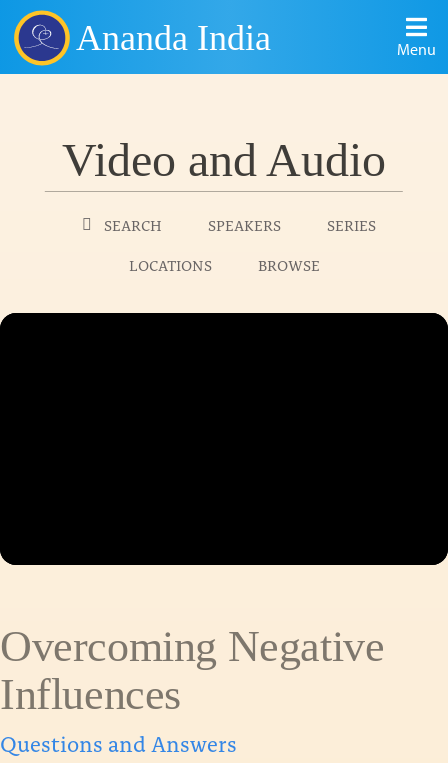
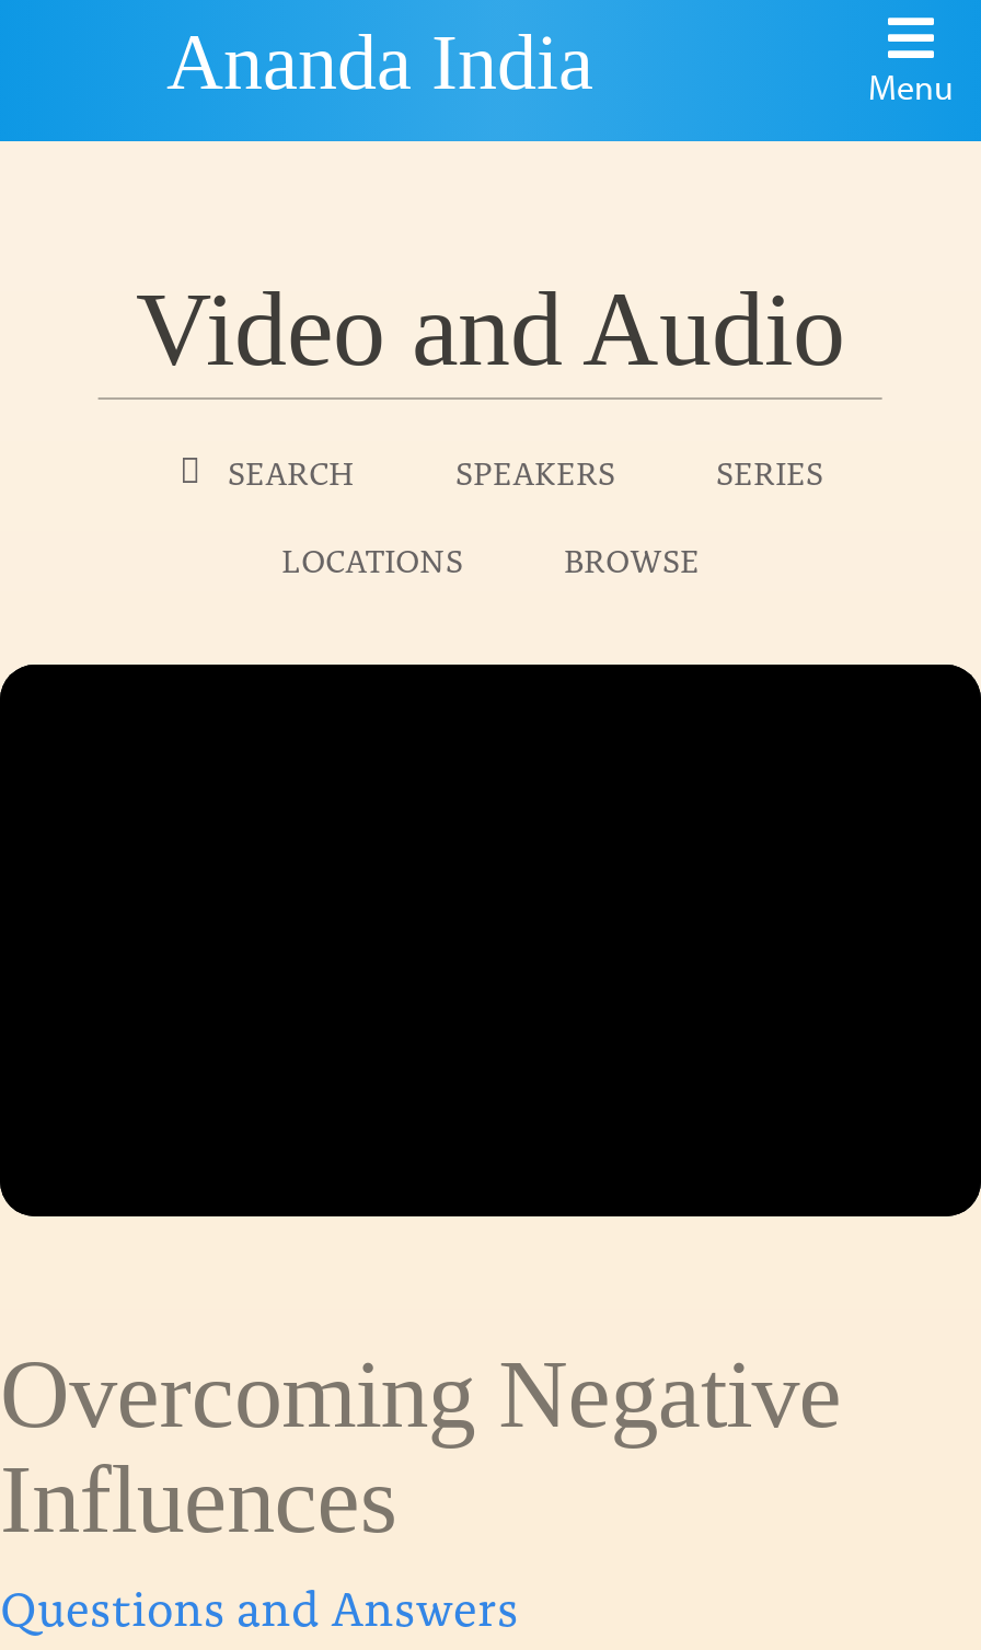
[13,9,71,67] [image] -> none

